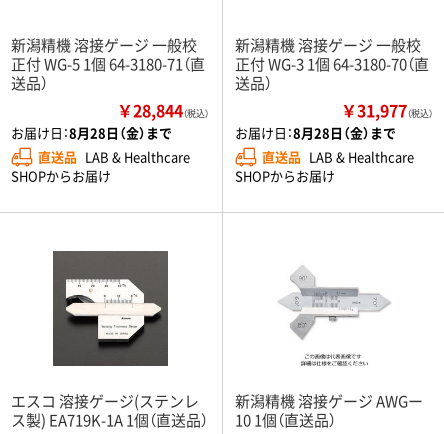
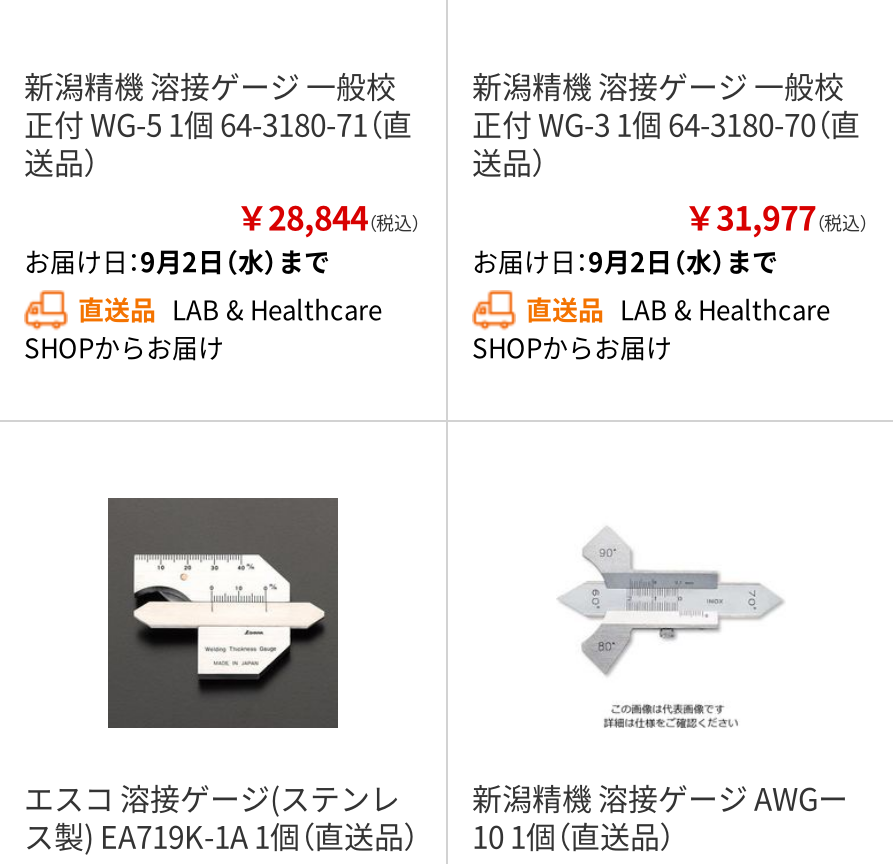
[11,122,172,141] お届け日：8月28日（金）まで -> [24,241,330,279] お届け日：9月2日（水）まで
[235,122,396,141] お届け日：8月28日（金）まで -> [472,241,778,279] お届け日：9月2日（水）まで

